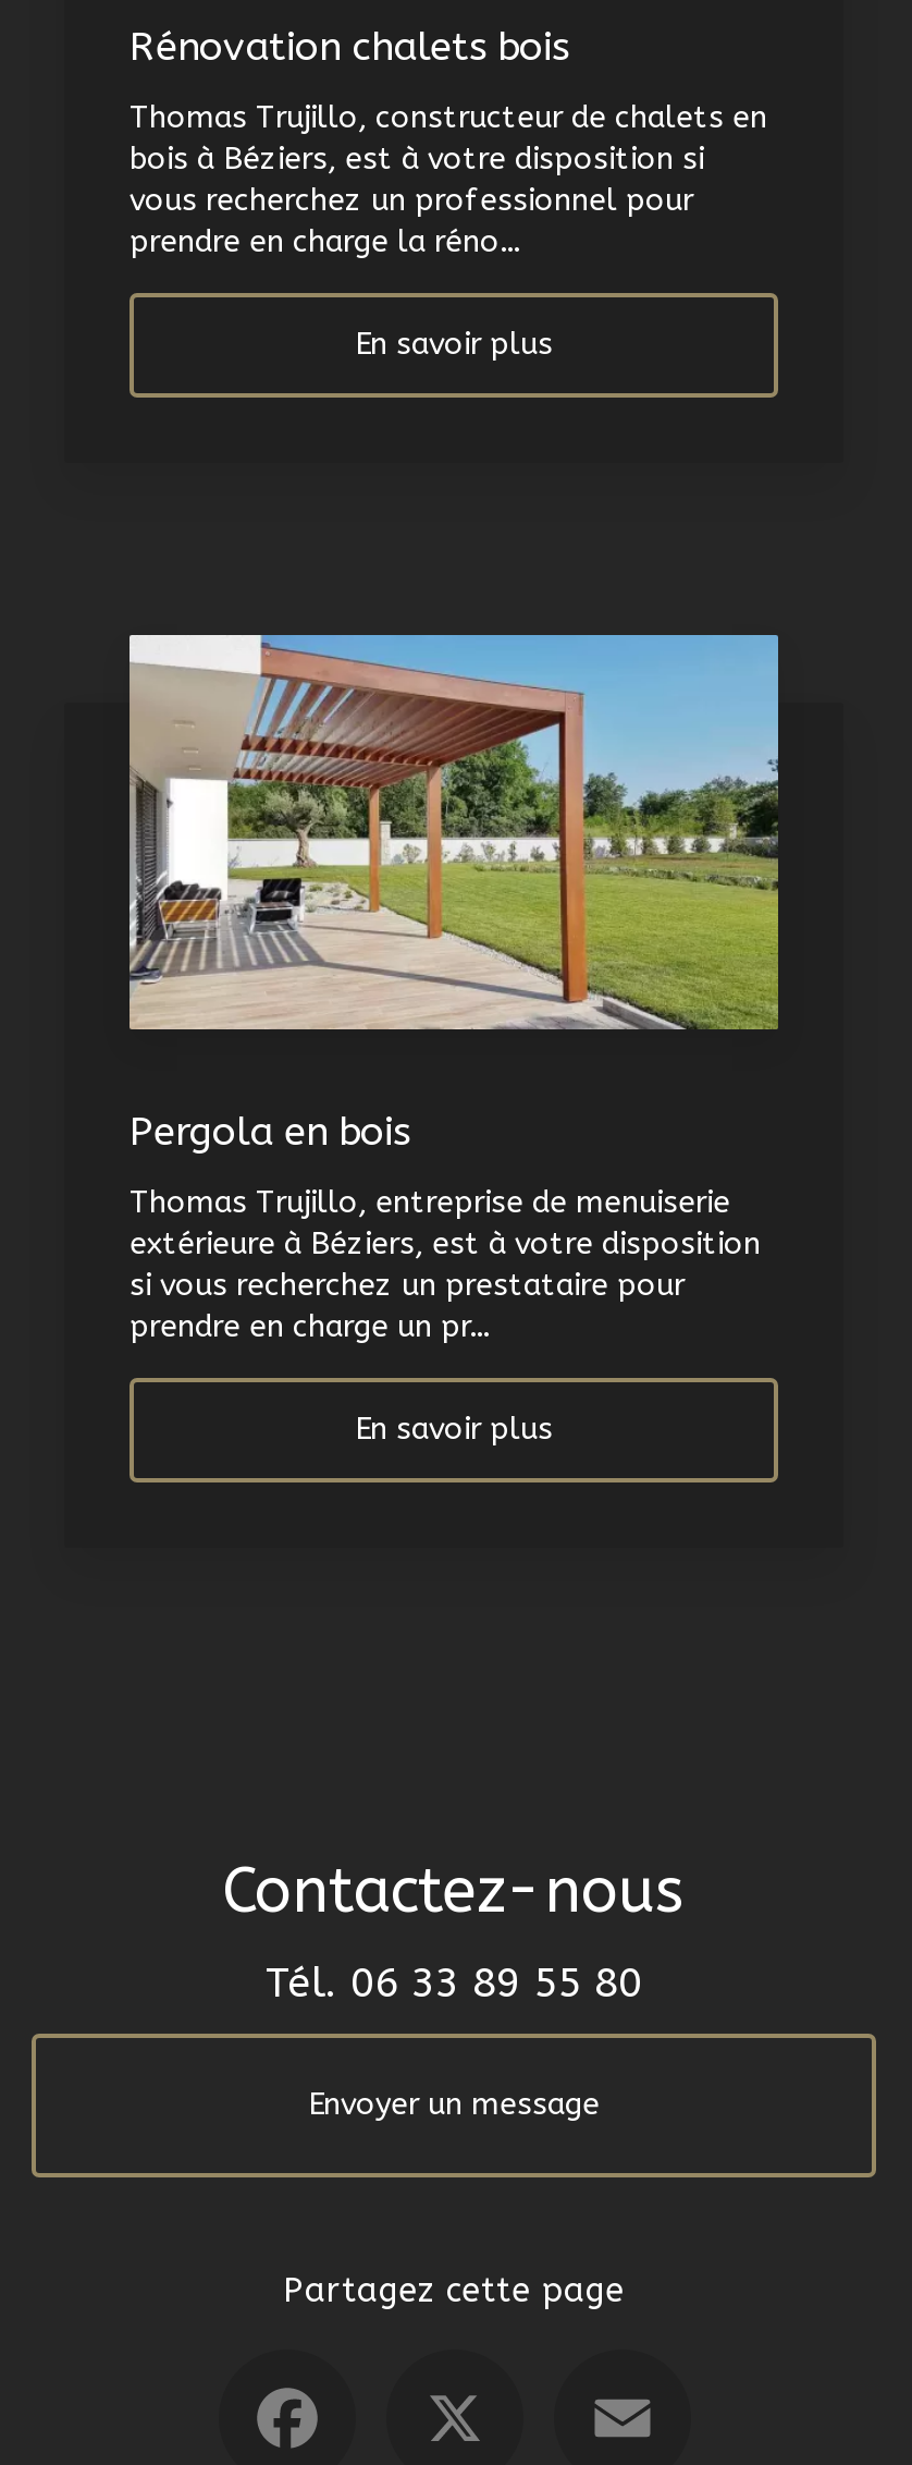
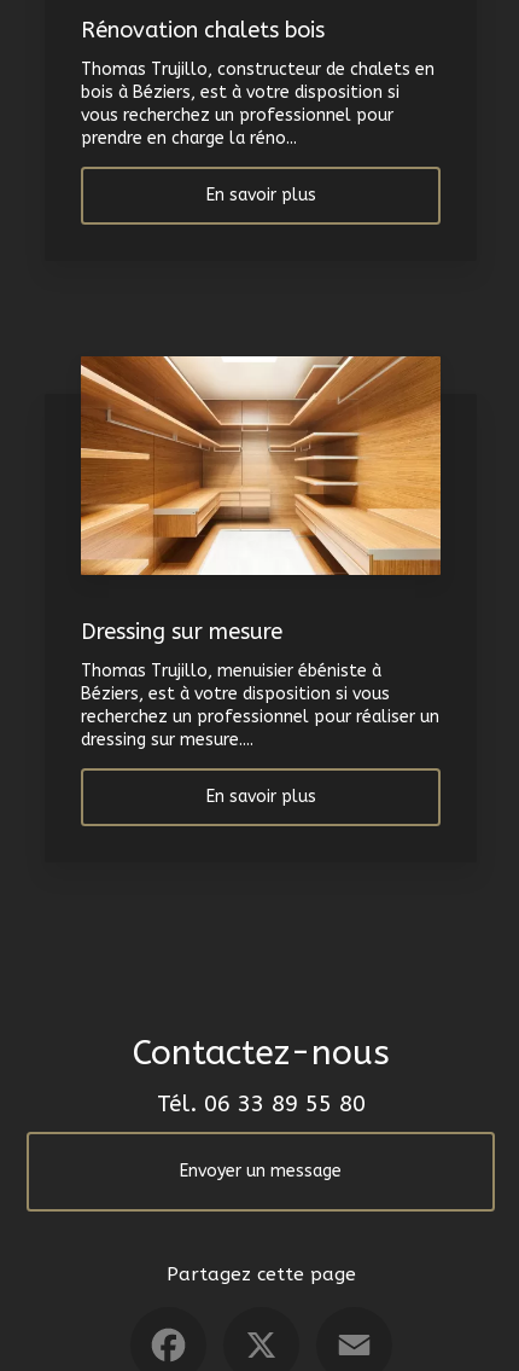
[127,633,780,1156] [image] | Pergola en bois -> [80,355,442,645] [image] | Dressing sur mesure
[130,1185,761,1346] Thomas Trujillo, entreprise de menuiserie | extérieure à Béziers, est à votre disposition | si vous recherchez un prestataire pour | prendre en charge un pr... -> [81,661,439,750] Thomas Trujillo, menuisier ébéniste à | Béziers, est à votre disposition si vous | recherchez un professionnel pour réaliser un | dressing sur mesure....

